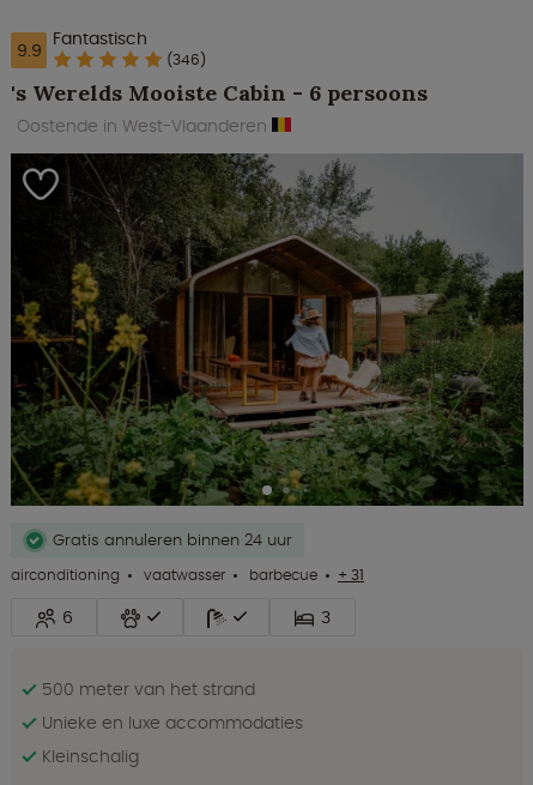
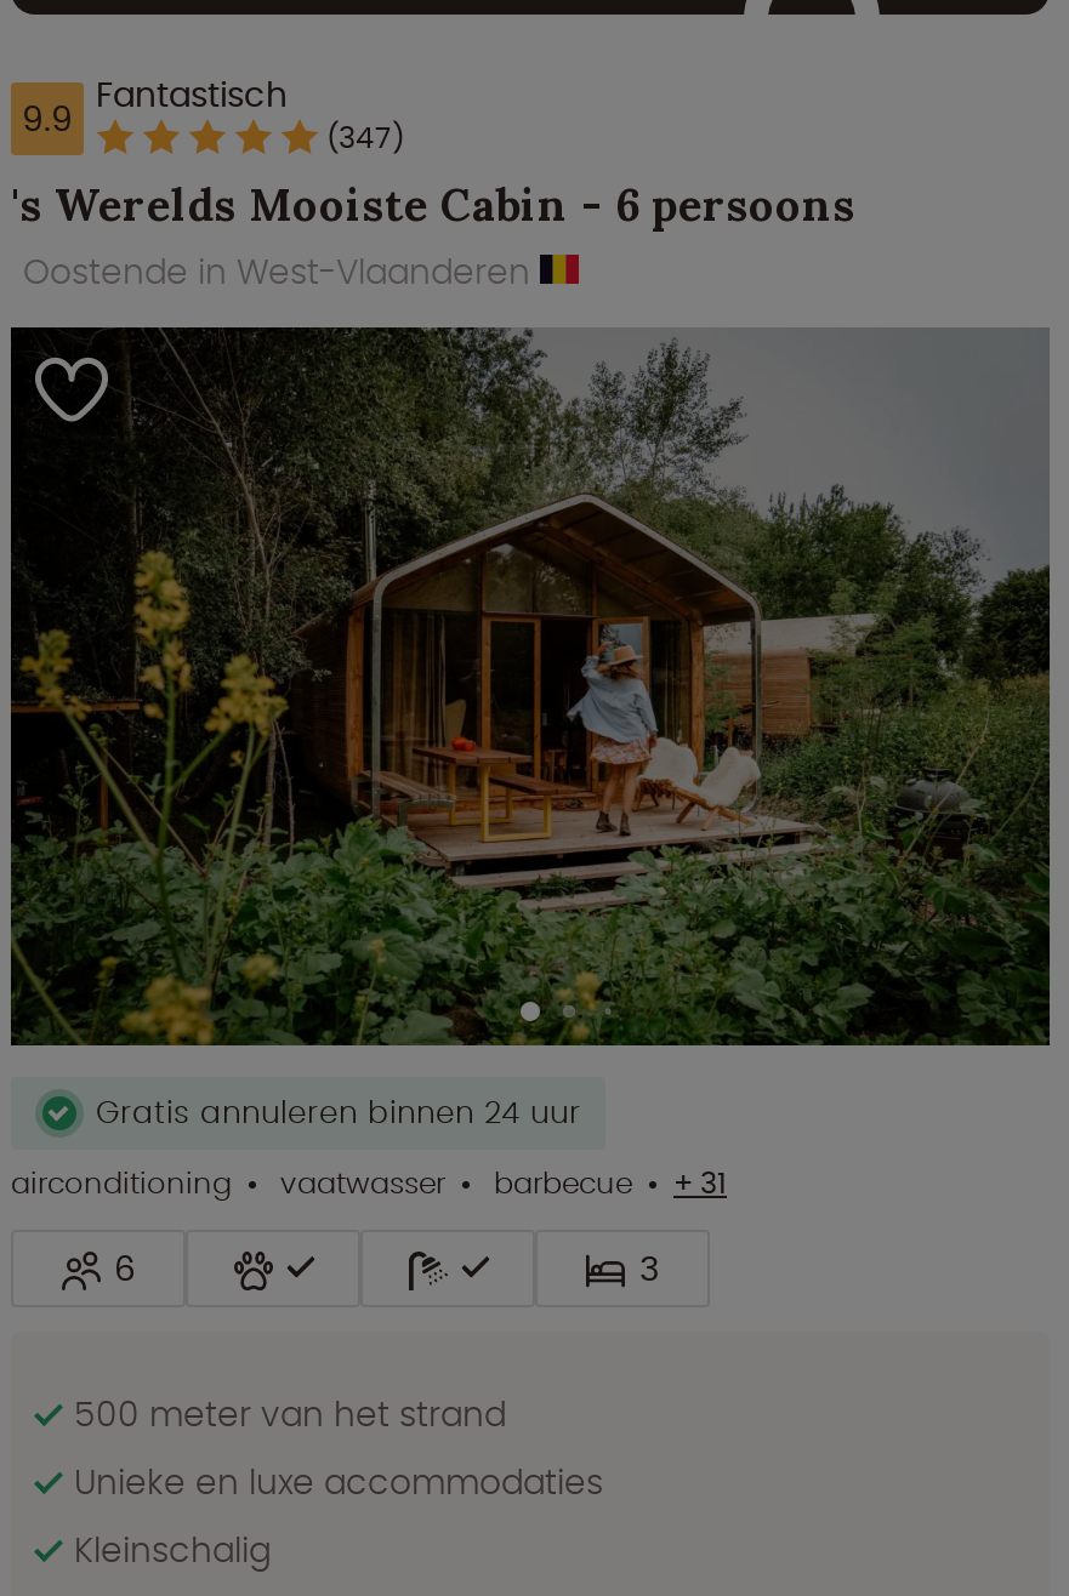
[16,26,206,69] 9.9 Fantastisch (346) -> [22,72,404,159] 9.9 Fantastisch (347)

